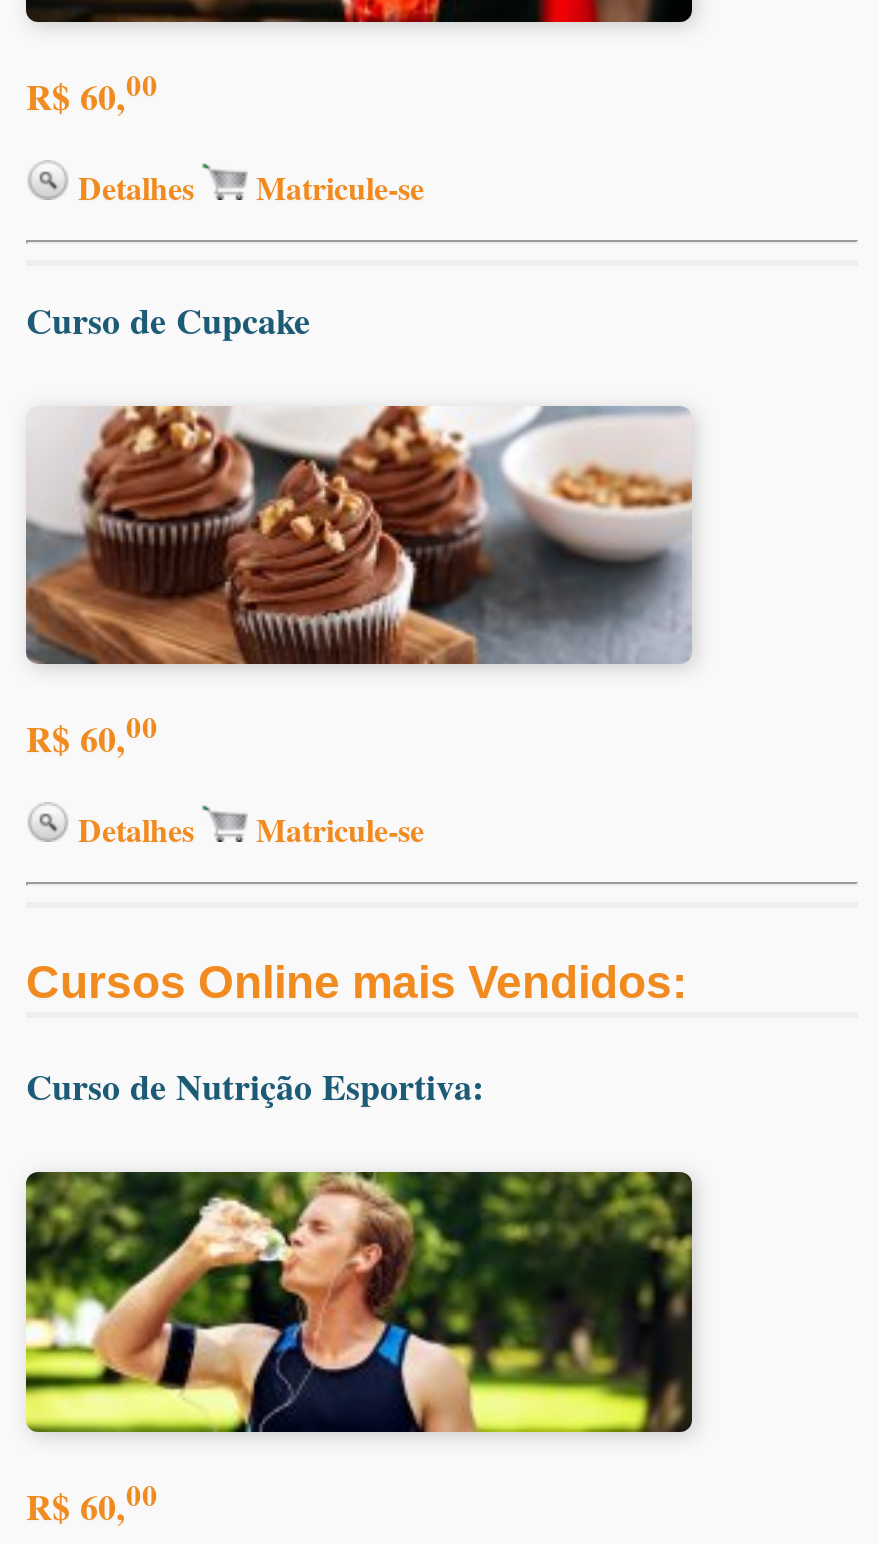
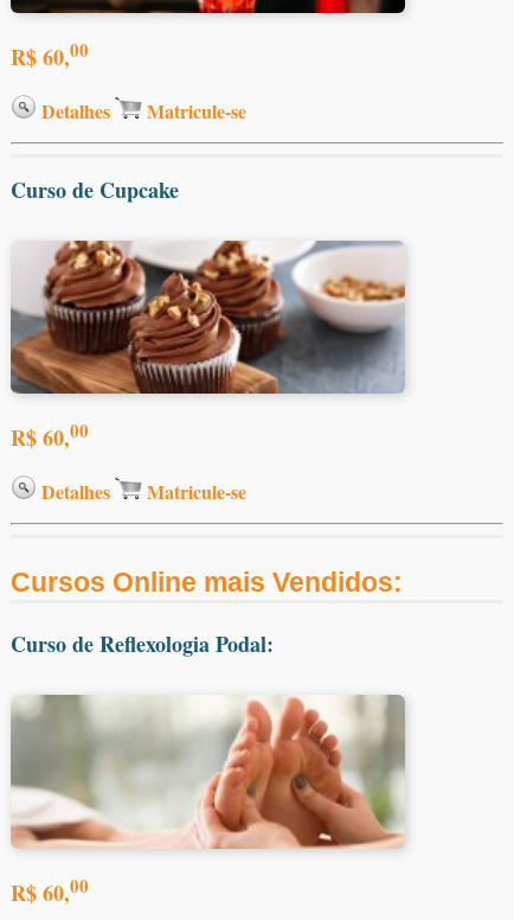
[26,1060,484,1112] Curso de Nutrição Esportiva: -> [11,629,274,659] Curso de Reflexologia Podal:
[24,1170,694,1434] [image] -> [11,695,405,849] [image]

